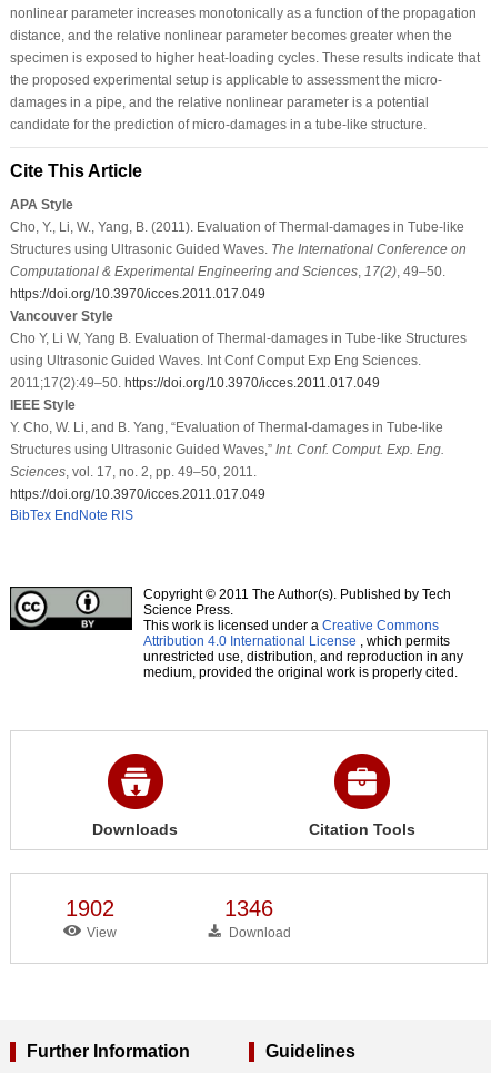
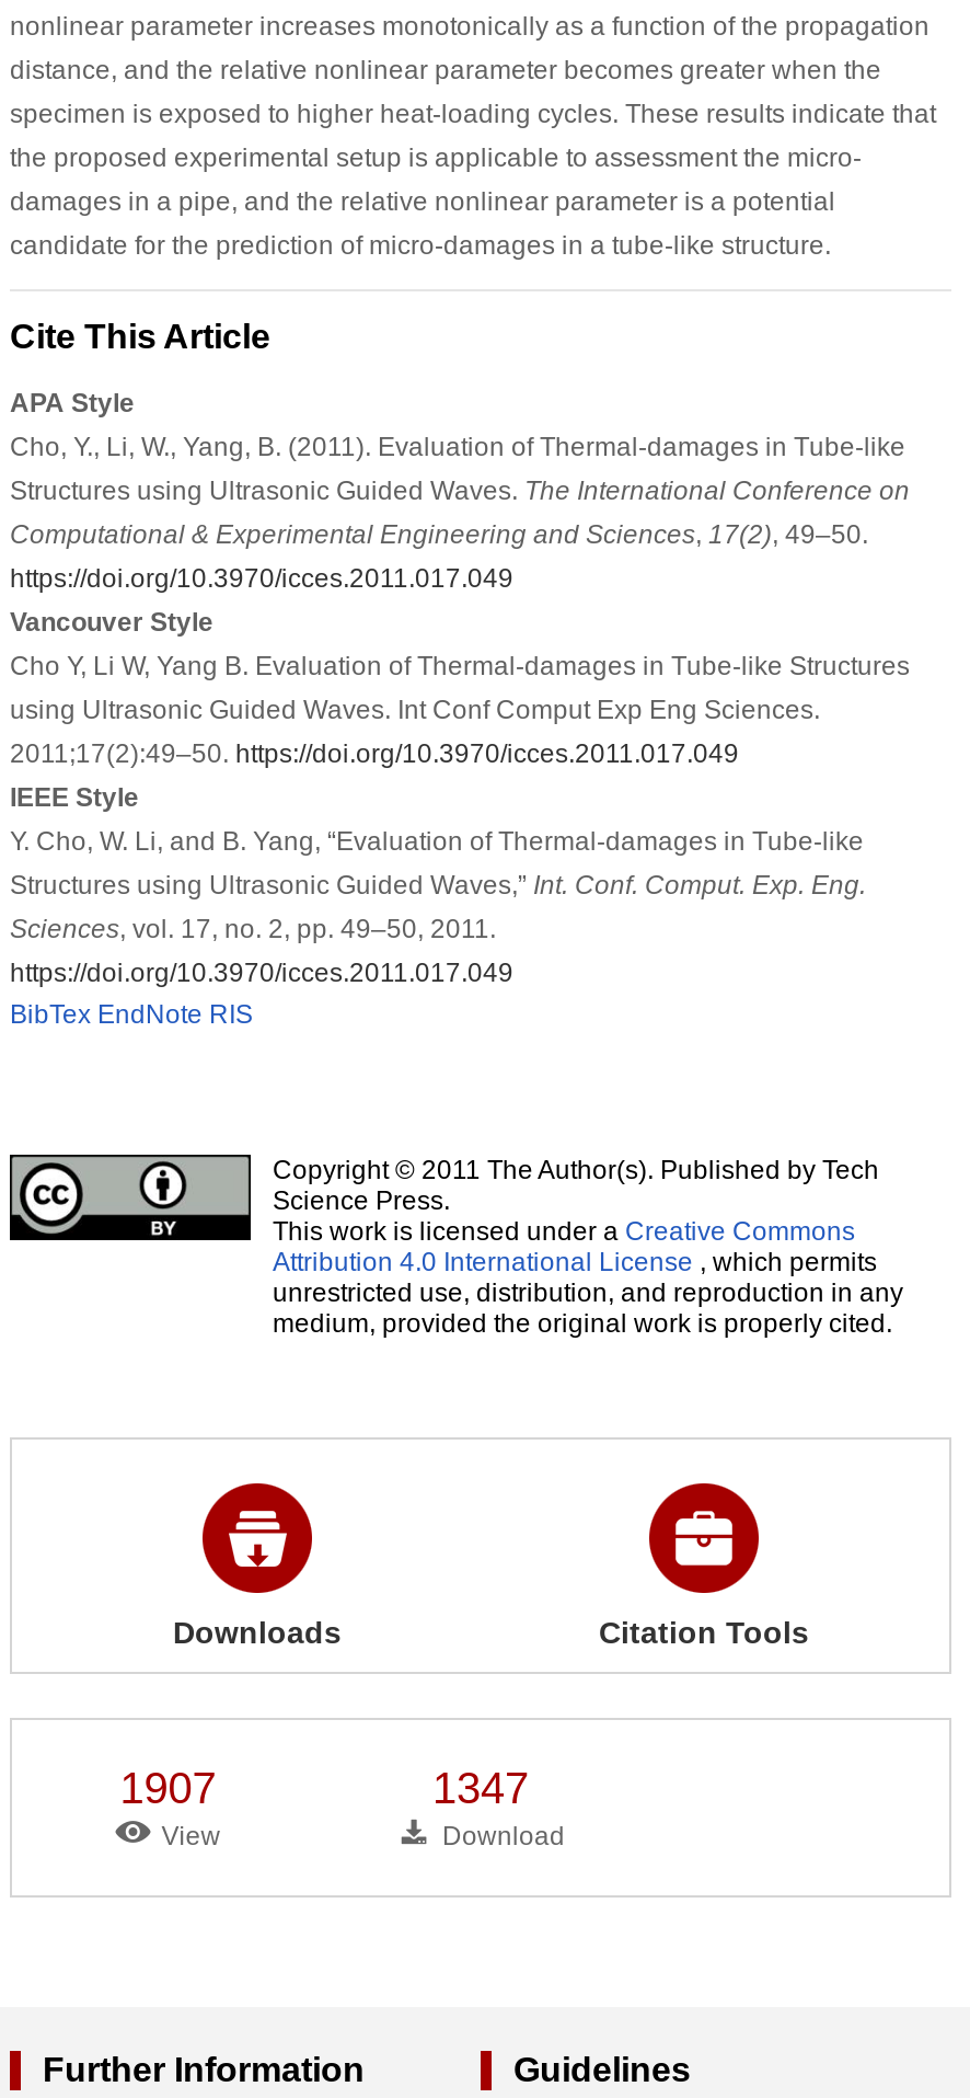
[66,895,115,920] 1902 -> [120,1763,216,1811] 1907
[224,895,273,920] 1346 -> [432,1763,529,1811] 1347

